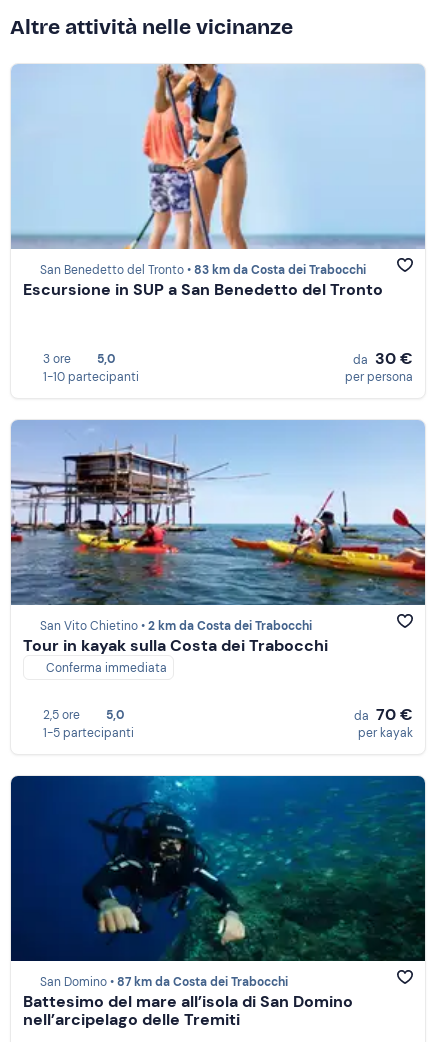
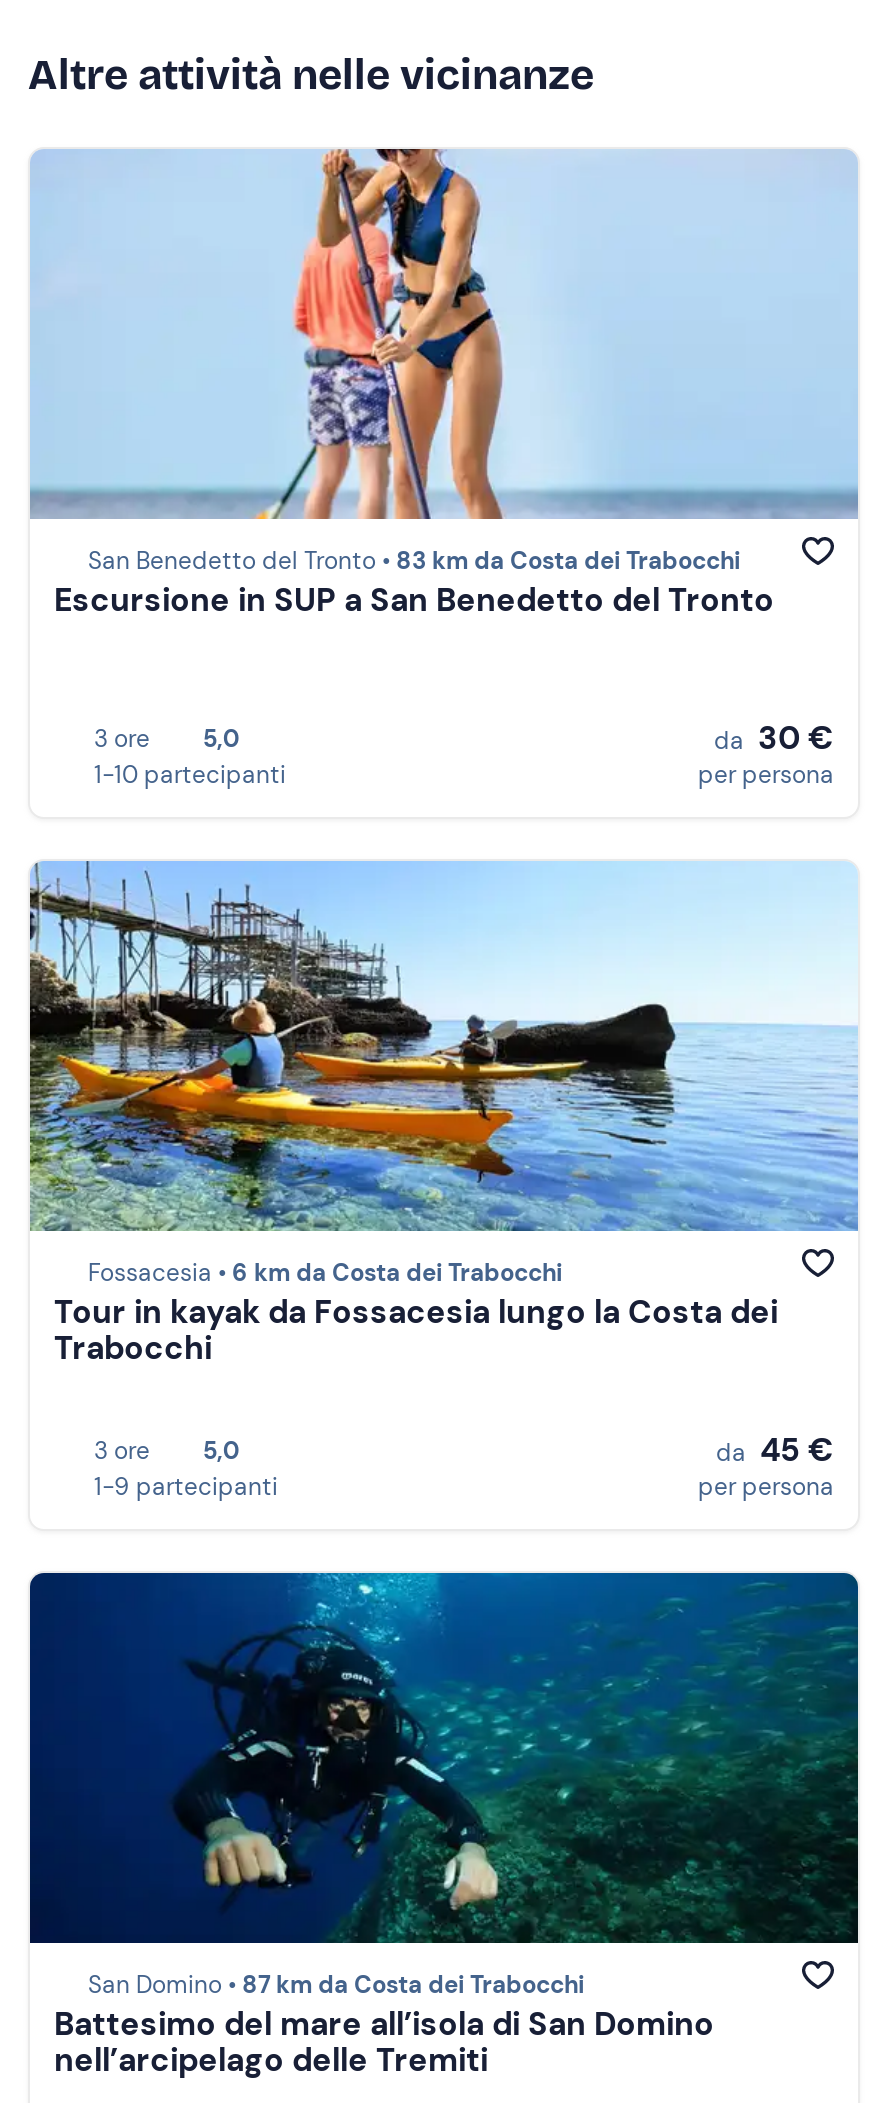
[10,421,426,676] [image] | San Vito Chietino • 2 km da Costa dei Trabocchi | Tour in kayak sulla Costa dei Trabocchi | Conferma immediata -> [28,865,860,1370] [image] | Fossacesia • 6 km da Costa dei Trabocchi | Tour in kayak da Fossacesia lungo la Costa dei | Trabocchi
[43,707,124,723] 2,5 ore 5,0 -> [94,1435,239,1467] 3 ore 5,0
[354,704,413,725] da 70 € -> [716,1429,834,1471] da 45 €
[43,725,134,741] 1-5 partecipanti -> [94,1471,278,1503] 1-9 partecipanti
[358,725,413,741] per kayak -> [698,1471,834,1503] per persona

